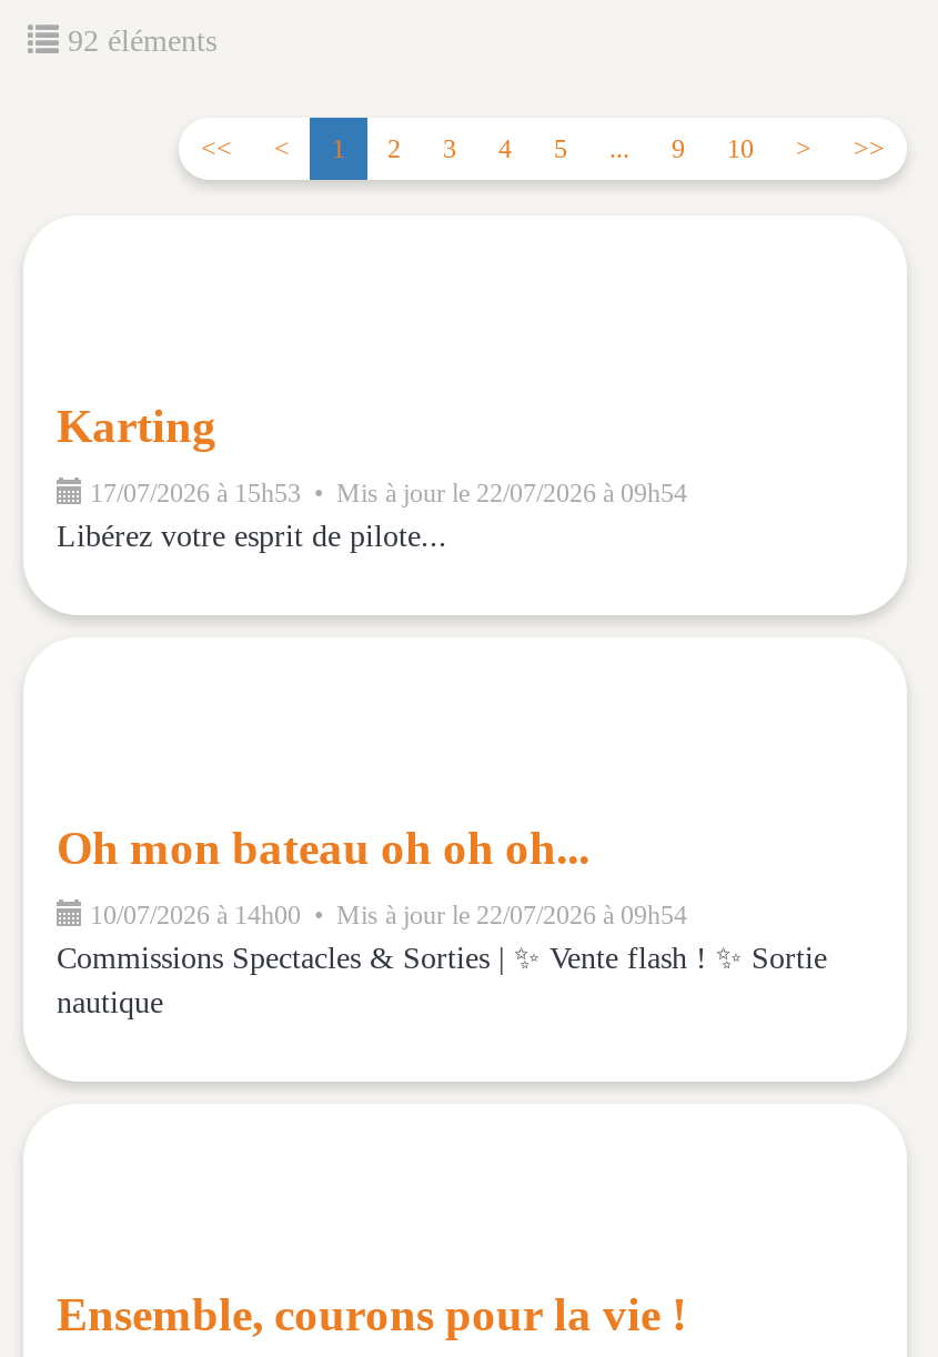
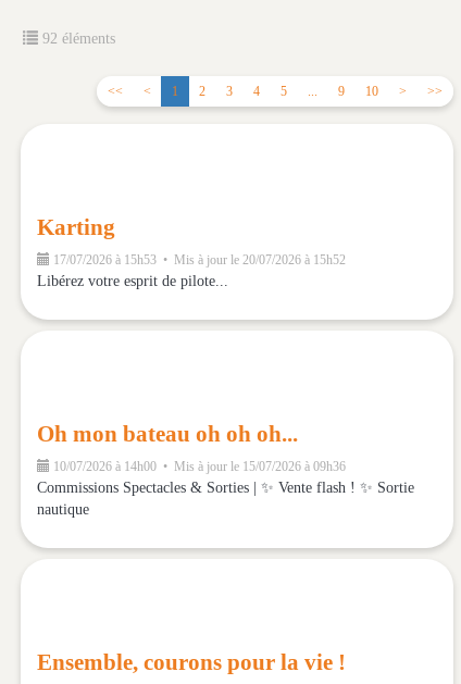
[83,478,687,509] 17/07/2026 à 15h53 • Mis à jour le 22/07/2026 à 09h54 -> [50,252,346,268] 17/07/2026 à 15h53 • Mis à jour le 20/07/2026 à 15h52
[83,899,687,931] 10/07/2026 à 14h00 • Mis à jour le 22/07/2026 à 09h54 -> [50,459,346,474] 10/07/2026 à 14h00 • Mis à jour le 15/07/2026 à 09h36

